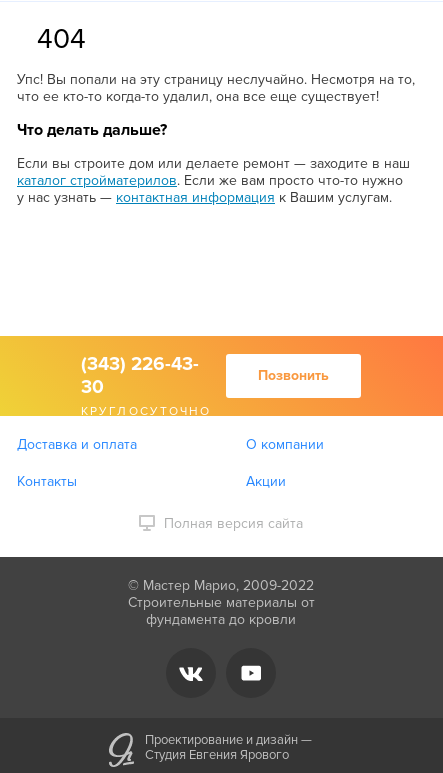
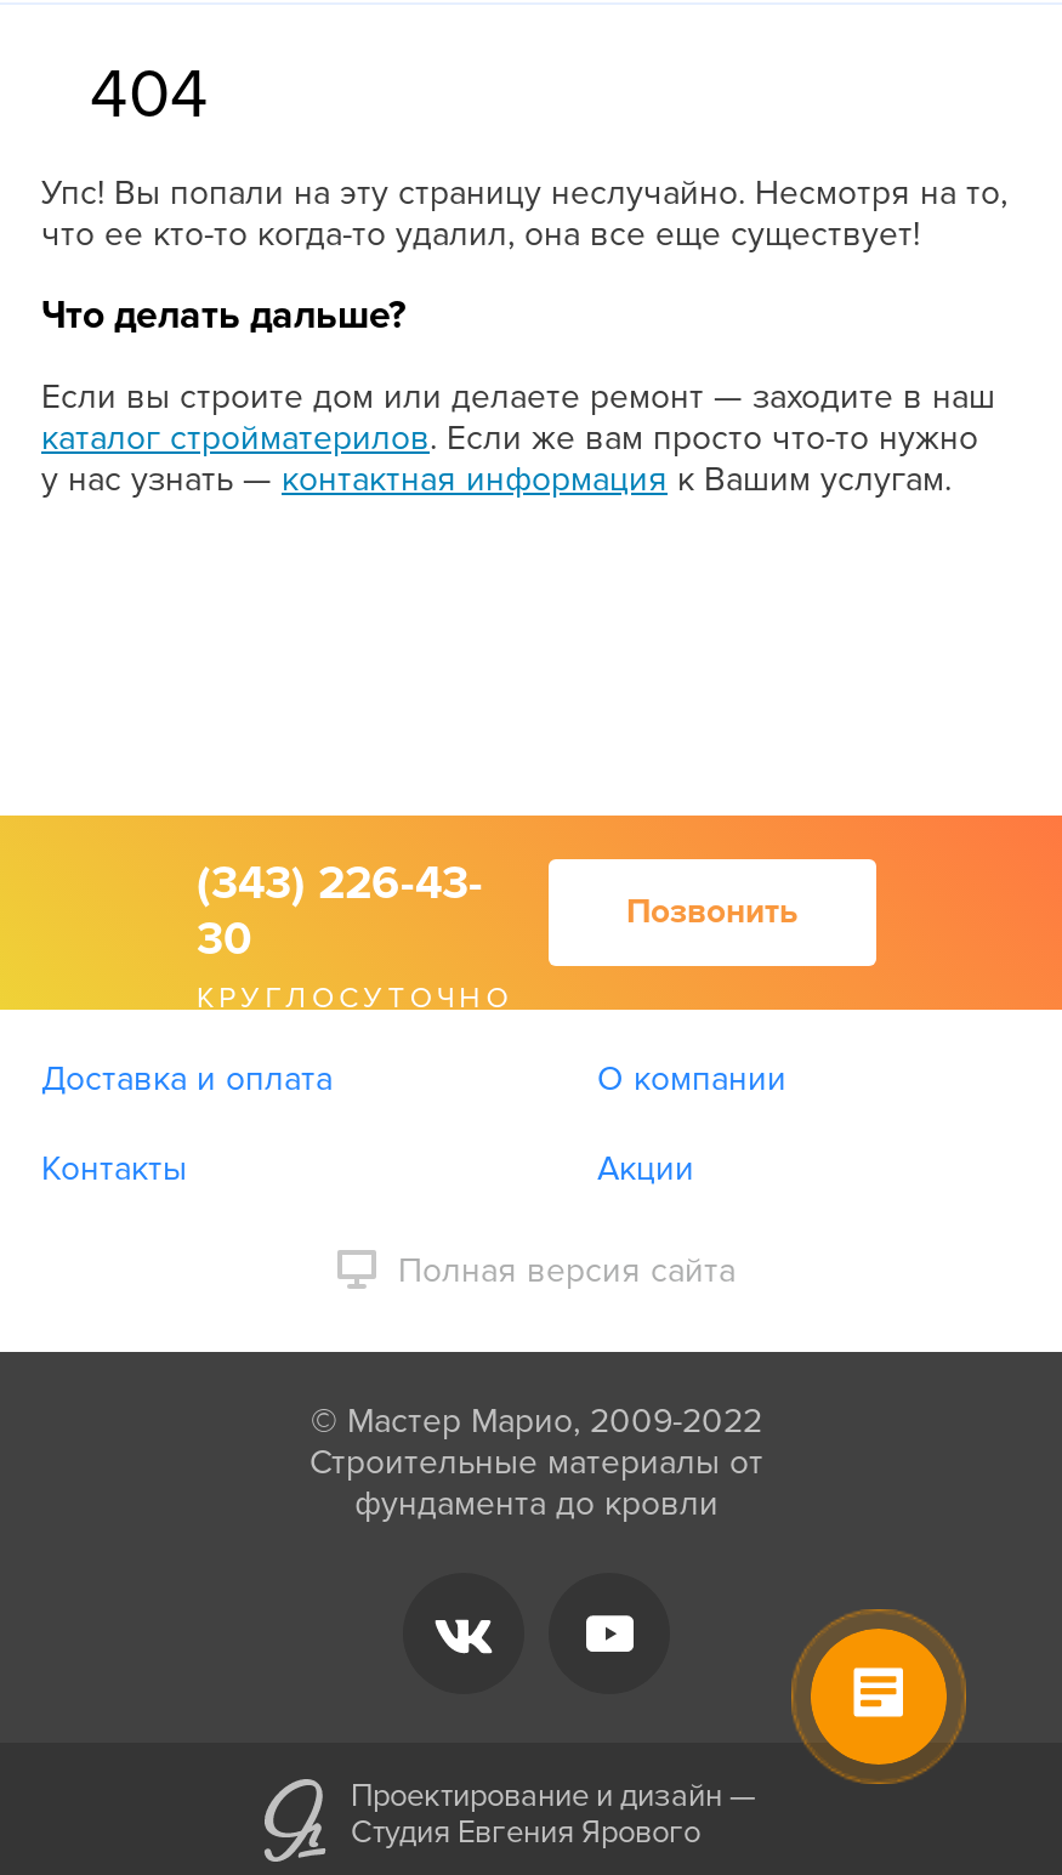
none -> [789,1607,969,1786] [image]

